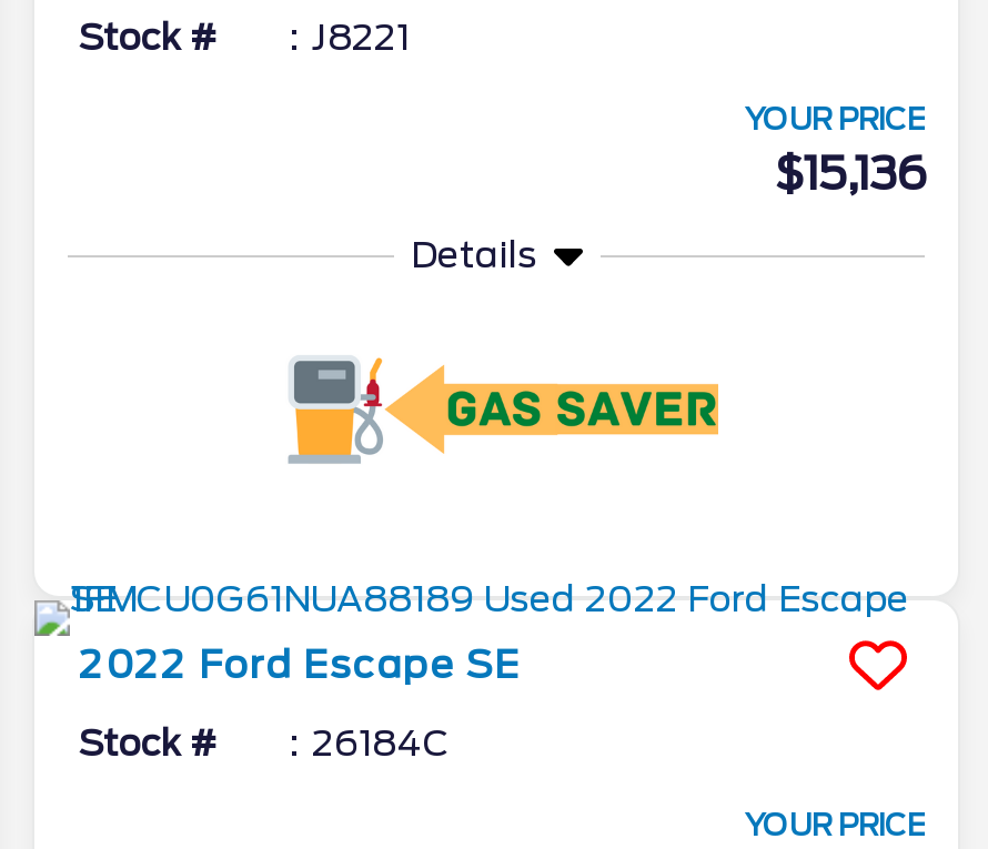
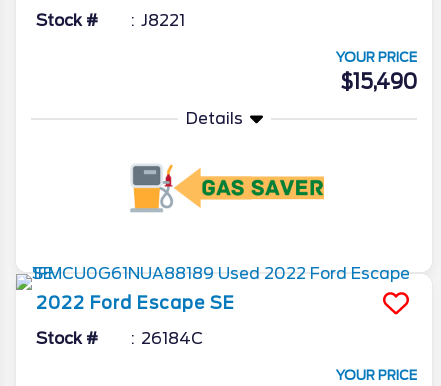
[774,148,925,201] $15,136 -> [340,70,417,94] $15,490

